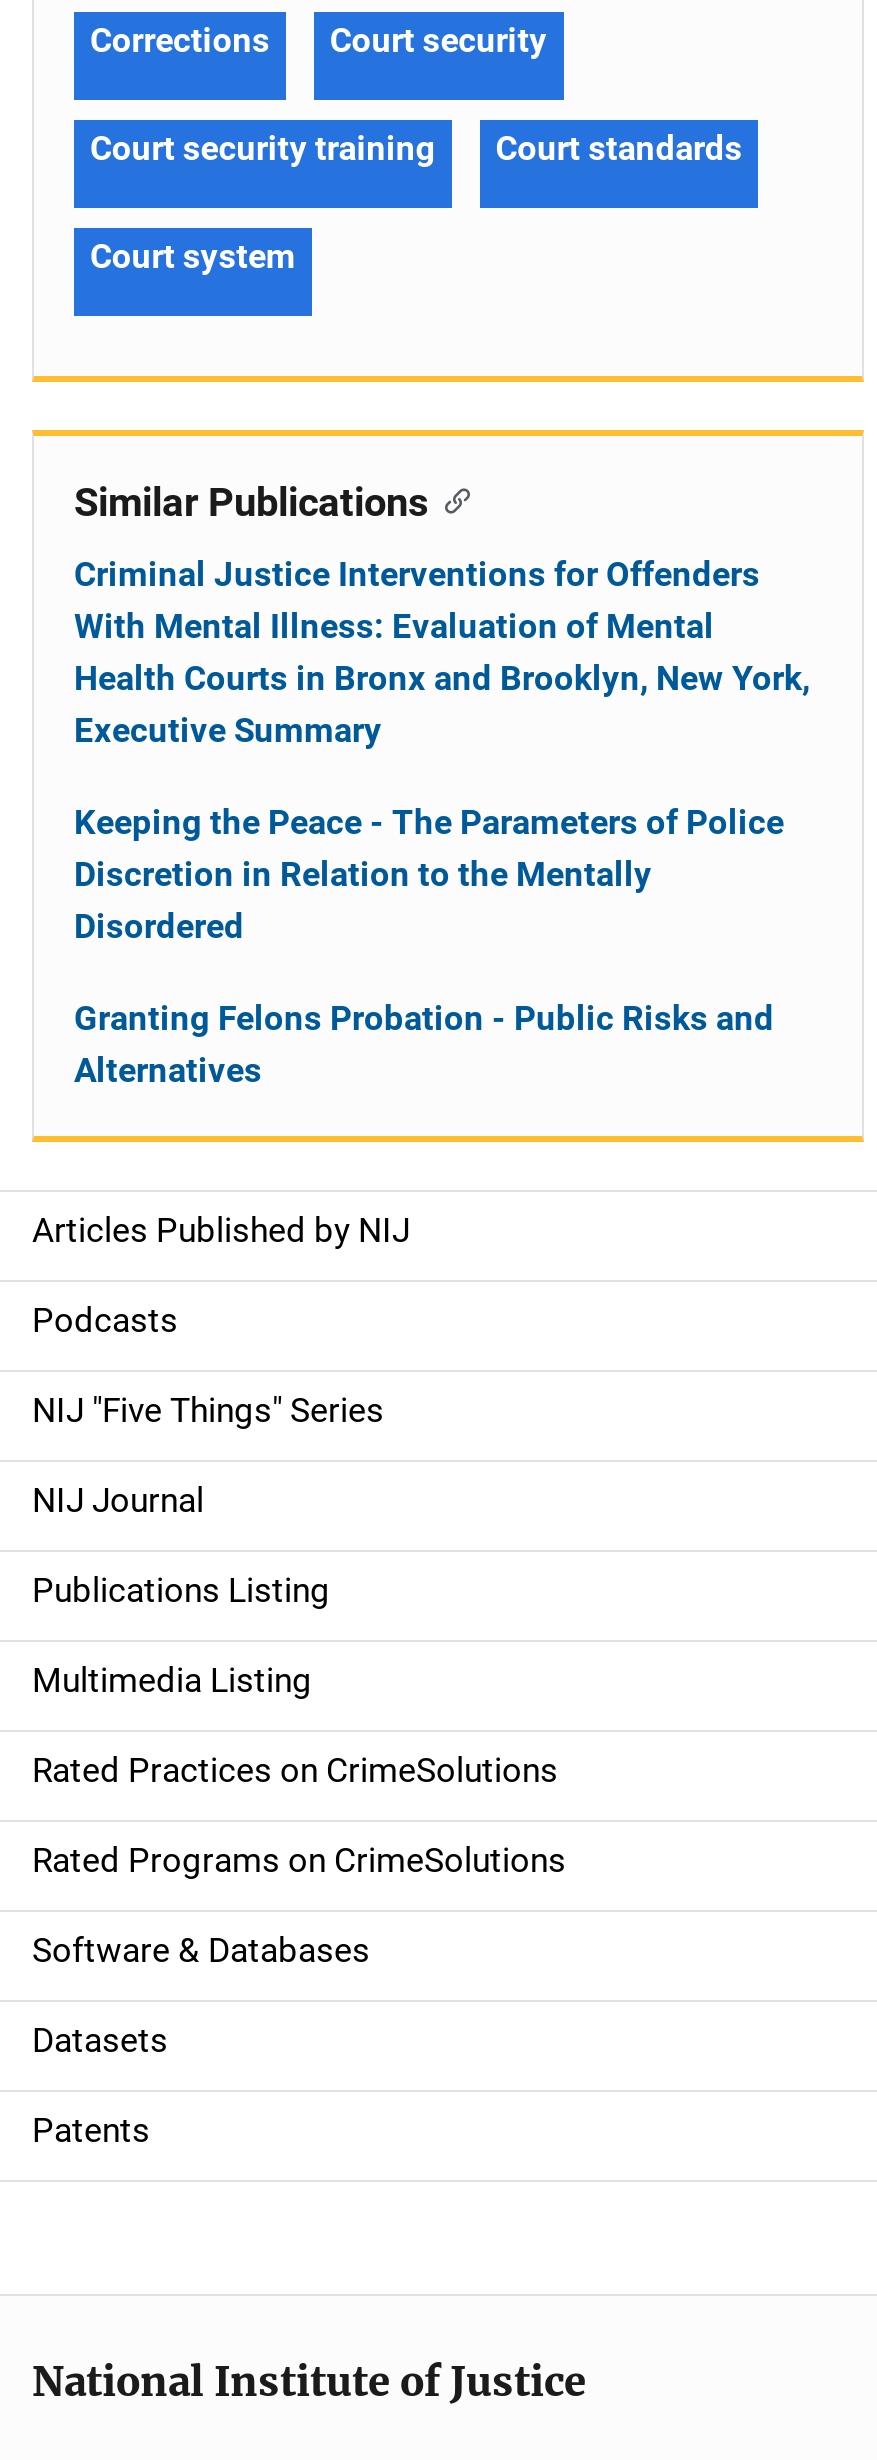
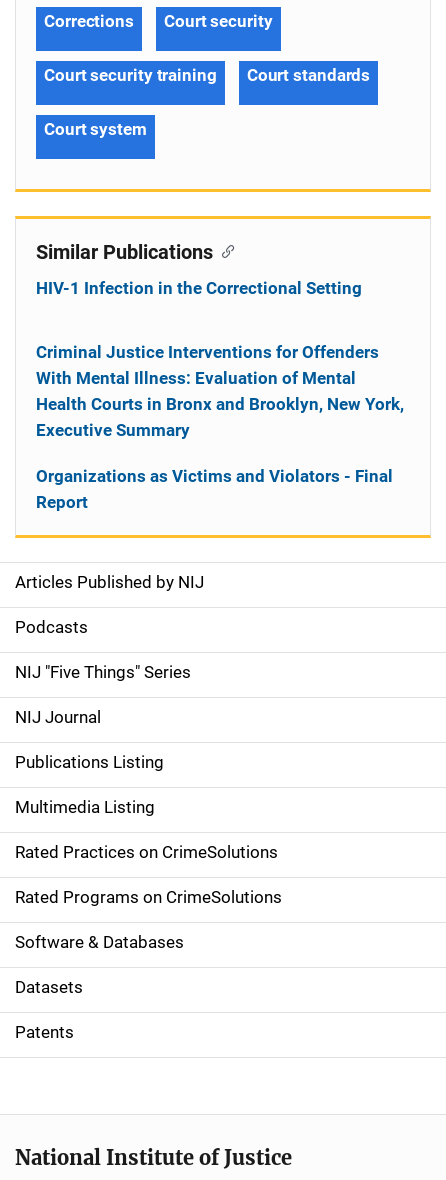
none -> [36,278,362,298] HIV-1 Infection in the Correctional Setting
moved [74,554,810,750] -> [36,342,404,440]: Criminal Justice Interventions for Offenders | With Mental Illness: Evaluation of Mental | Health Courts in Bronx and Brooklyn, New York, | Executive Summary
[74,802,784,1090] Keeping the Peace - The Parameters of Police | Discretion in Relation to the Mentally | Disordered | Granting Felons Probation - Public Risks and | Alternatives -> [36,466,393,512] Organizations as Victims and Violators - Final | Report

